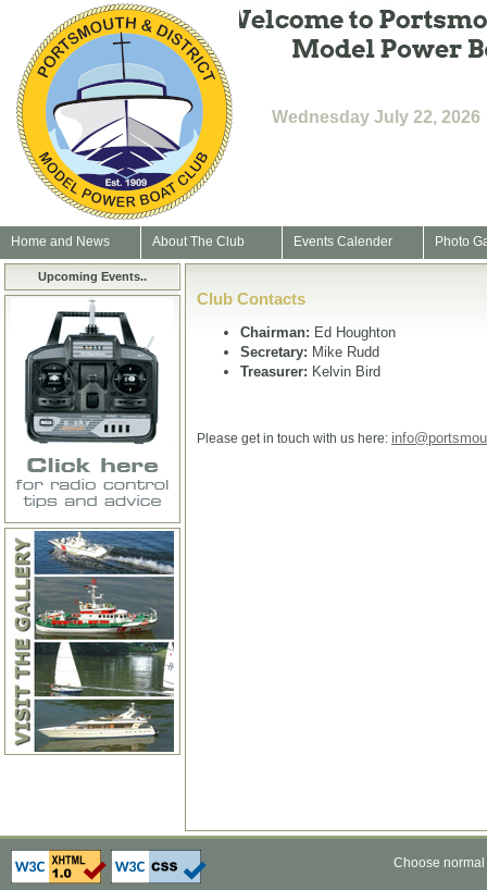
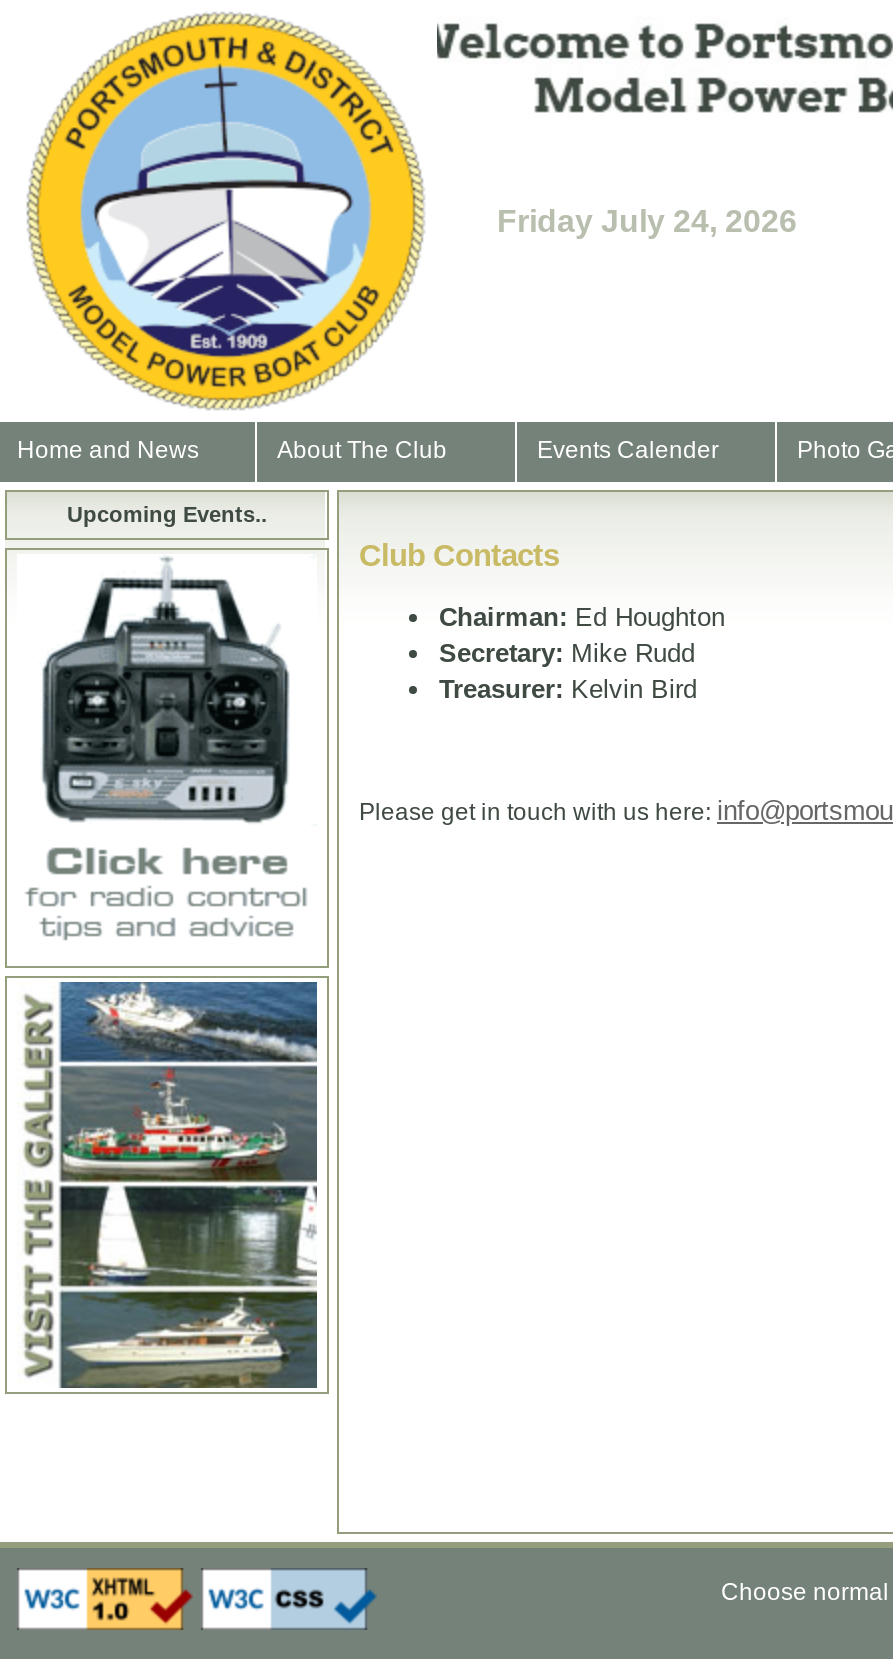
[272,108,480,126] Wednesday July 22, 2026 -> [497,204,797,238] Friday July 24, 2026

